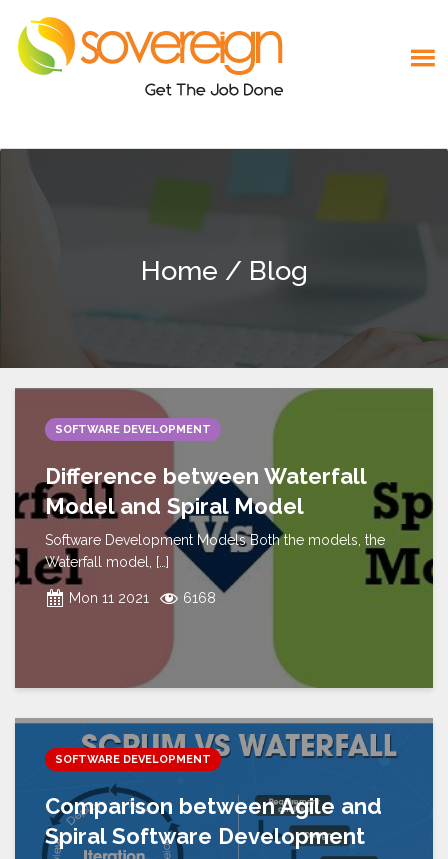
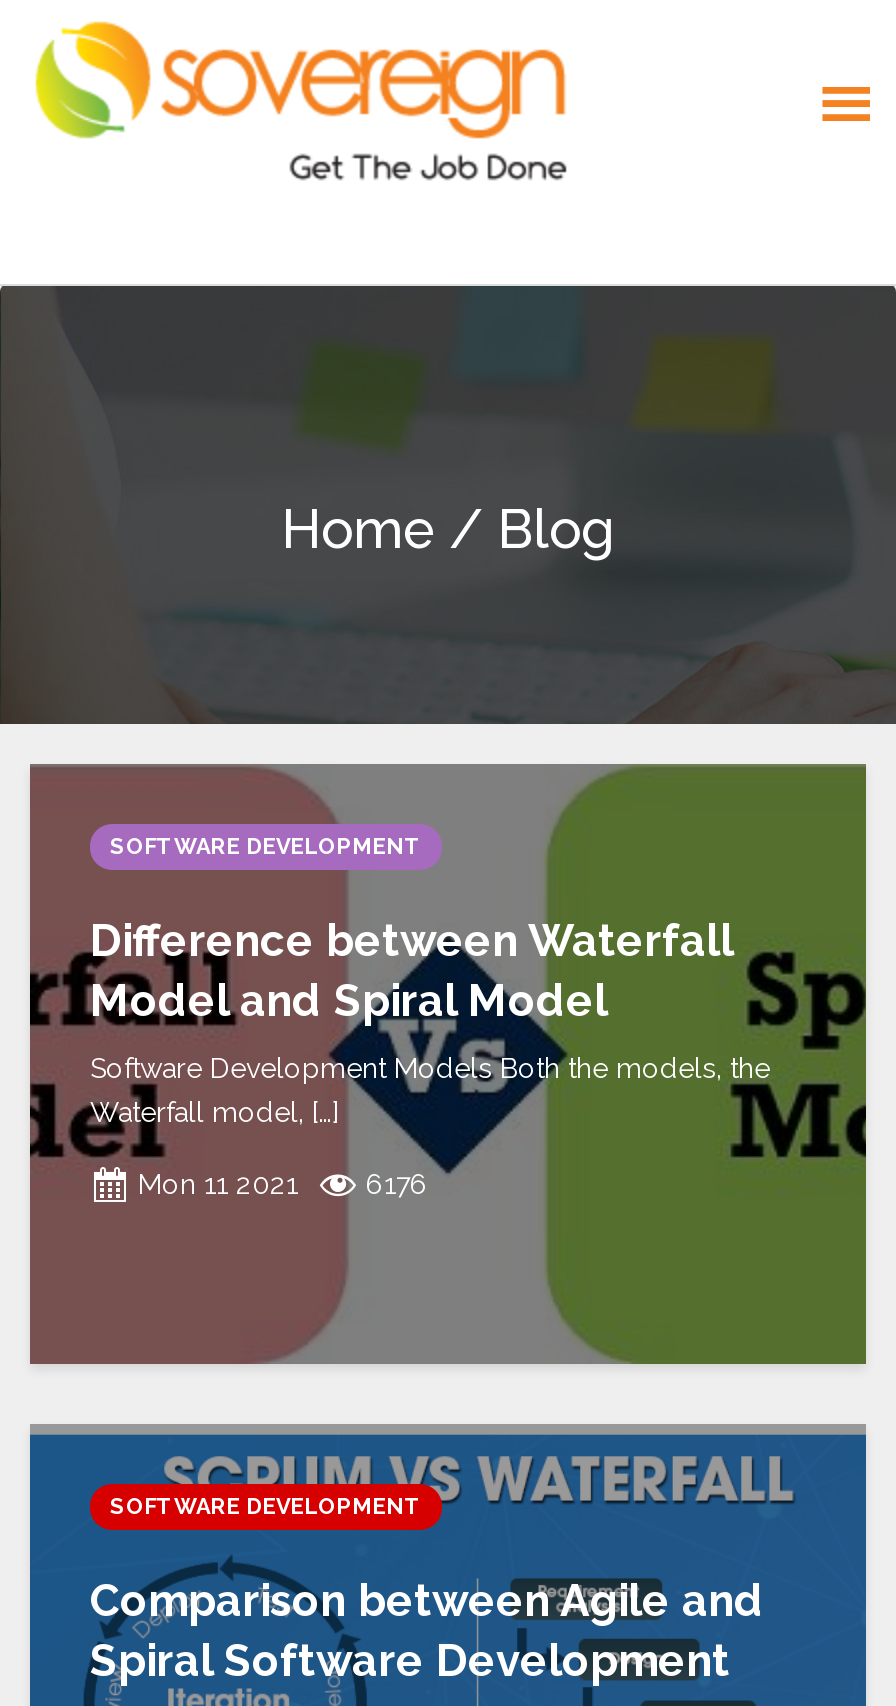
[65,590,216,606] Mon 11 2021 6168 -> [130,1168,428,1200] Mon 11 2021 6176

